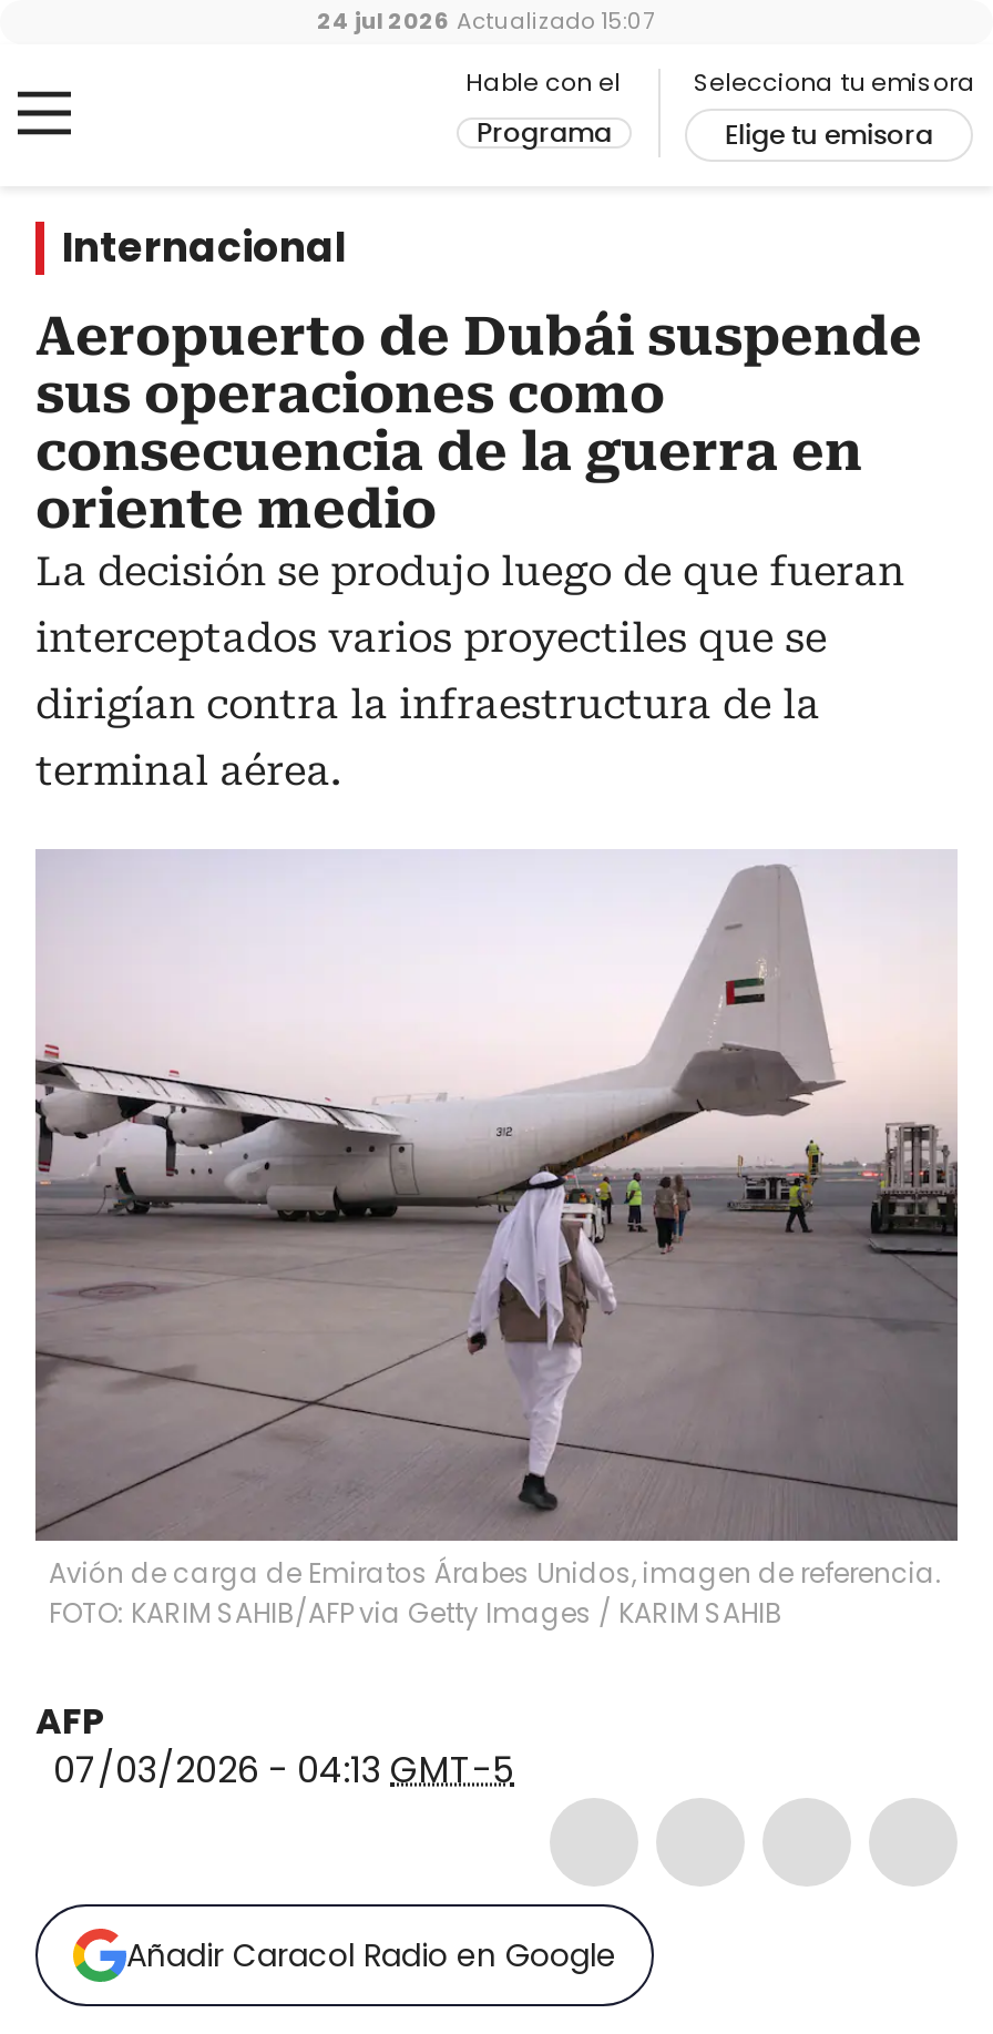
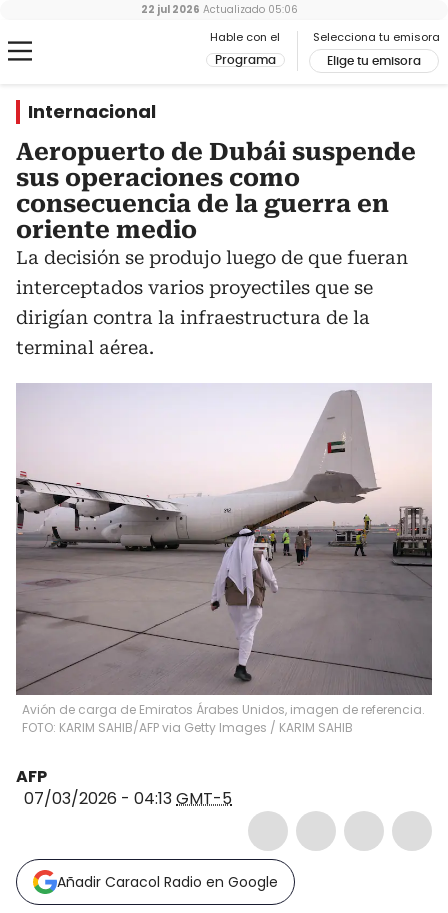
[317,4,654,38] 24 jul 2026 Actualizado 15:07 -> [140,2,297,17] 22 jul 2026 Actualizado 05:06

